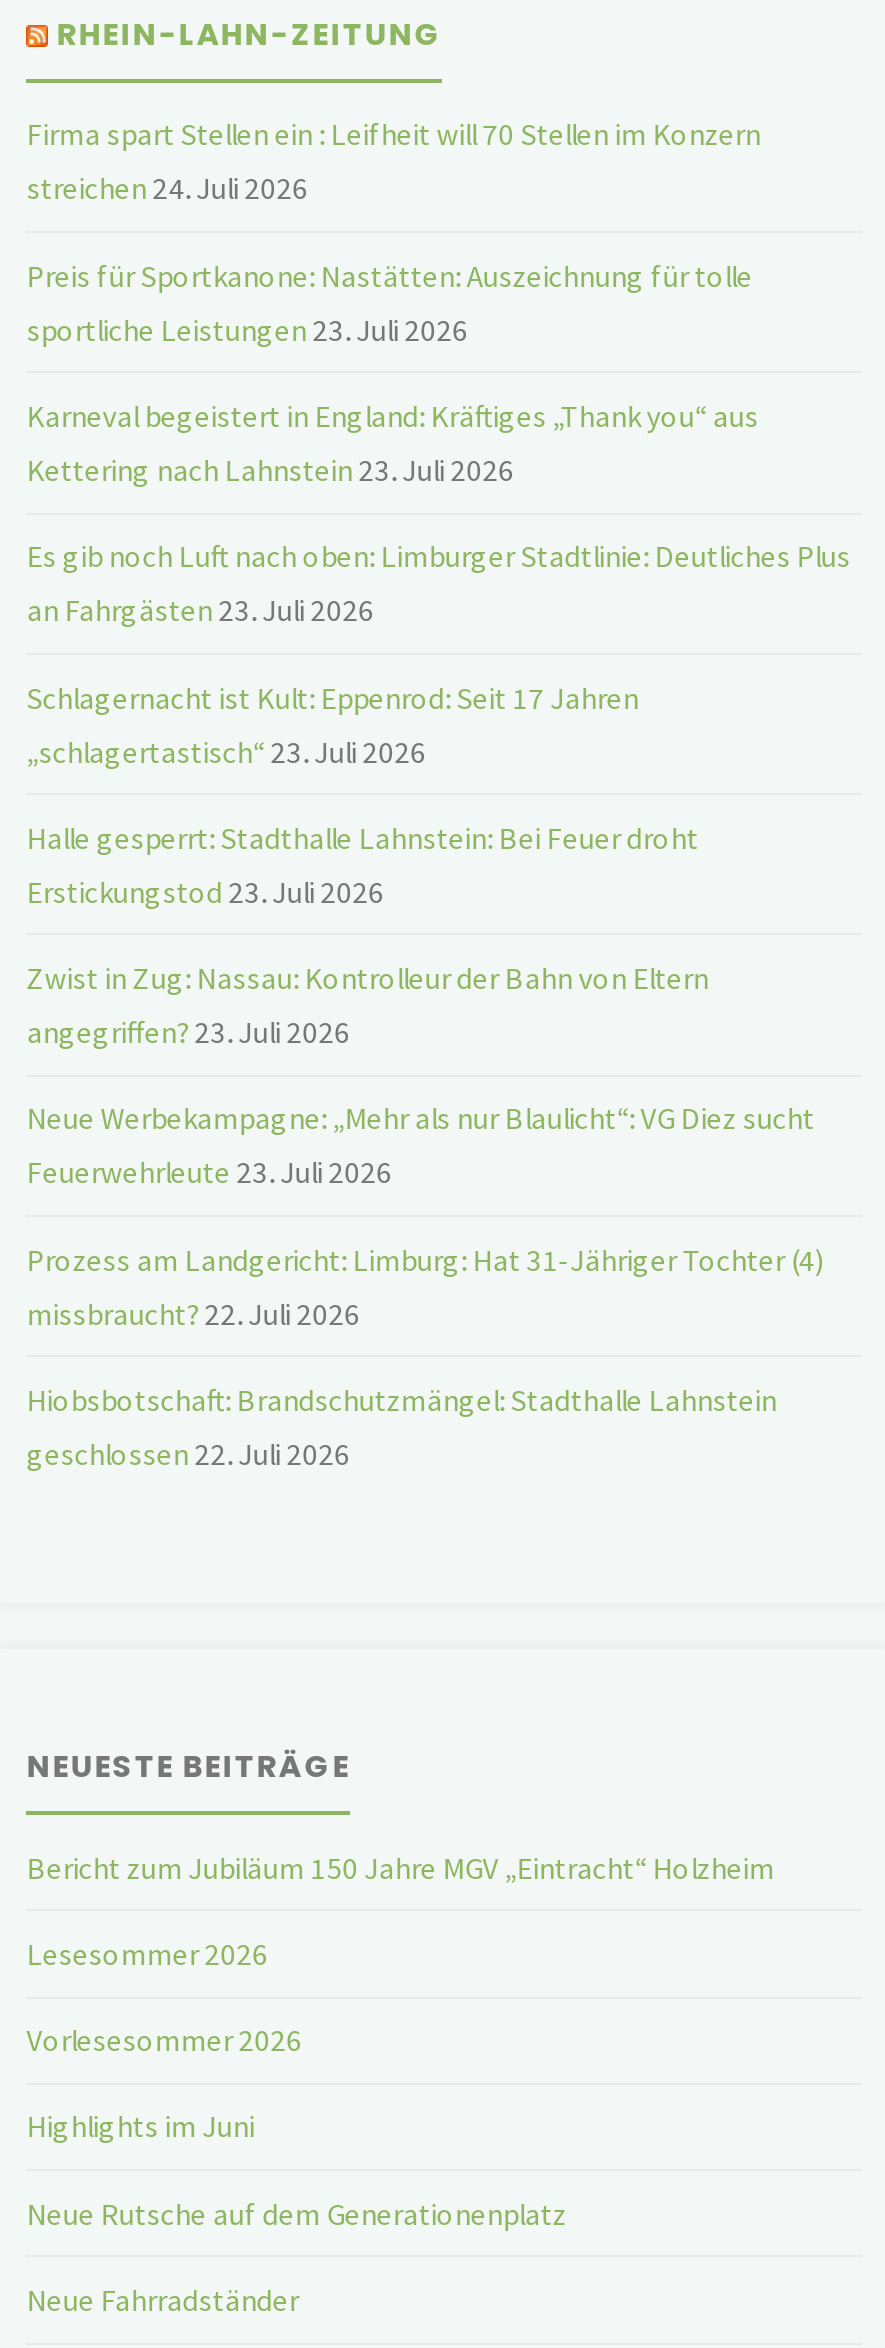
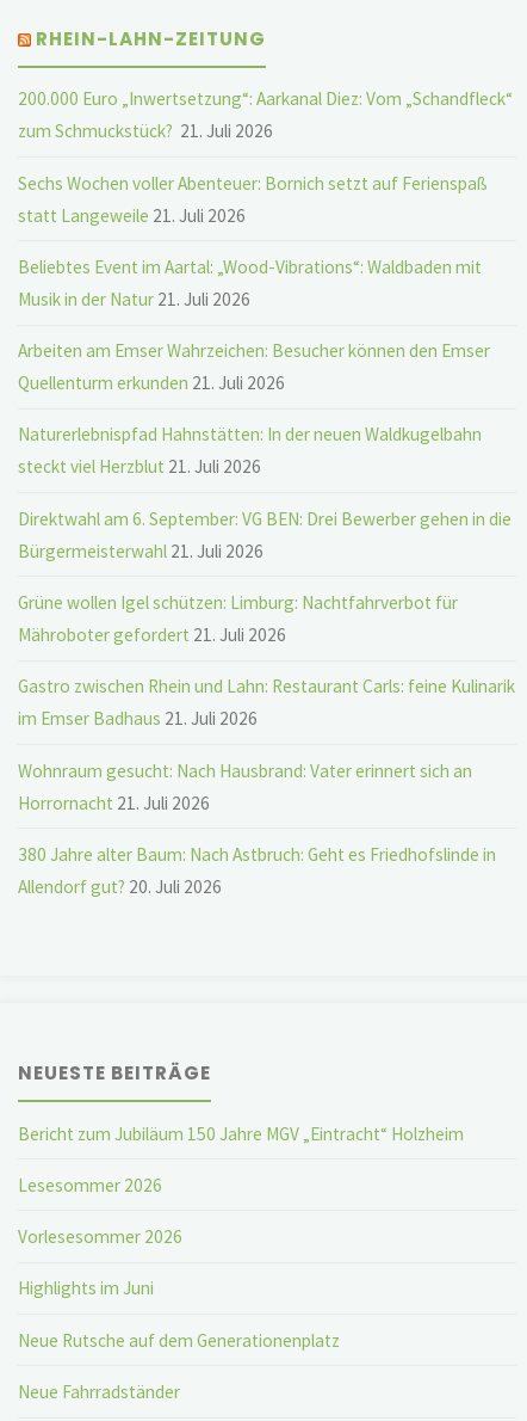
[27,116,761,208] Firma spart Stellen ein : Leifheit will 70 Stellen im Konzern | streichen 24. Juli 2026 -> [18,88,513,143] 200.000 Euro „Inwertsetzung“: Aarkanal Diez: Vom „Schandfleck“ | zum Schmuckstück? 21. Juli 2026
[27,256,753,348] Preis für Sportkanone: Nastätten: Auszeichnung für tolle | sportliche Leistungen 23. Juli 2026 -> [18,171,488,226] Sechs Wochen voller Abenteuer: Bornich setzt auf Ferienspaß | statt Langeweile 21. Juli 2026
[27,397,759,489] Karneval begeistert in England: Kräftiges „Thank you“ aus | Kettering nach Lahnstein 23. Juli 2026 -> [18,255,482,310] Beliebtes Event im Aartal: „Wood-Vibrations“: Waldbaden mit | Musik in der Natur 21. Juli 2026
[27,537,851,629] Es gib noch Luft nach oben: Limburger Stadtlinie: Deutliches Plus | an Fahrgästen 23. Juli 2026 -> [18,339,490,394] Arbeiten am Emser Wahrzeichen: Besucher können den Emser | Quellenturm erkunden 21. Juli 2026
[27,678,639,770] Schlagernacht ist Kult: Eppenrod: Seit 17 Jahren | „schlagertastisch“ 23. Juli 2026 -> [18,423,482,478] Naturerlebnispfad Hahnstätten: In der neuen Waldkugelbahn | steckt viel Herzblut 21. Juli 2026
[27,819,699,911] Halle gesperrt: Stadthalle Lahnstein: Bei Feuer droht | Erstickungstod 23. Juli 2026 -> [18,507,512,562] Direktwahl am 6. September: VG BEN: Drei Bewerber gehen in die | Bürgermeisterwahl 21. Juli 2026
[27,959,709,1051] Zwist in Zug: Nassau: Kontrolleur der Bahn von Eltern | angegriffen? 23. Juli 2026 -> [18,591,458,646] Grüne wollen Igel schützen: Limburg: Nachtfahrverbot für | Mähroboter gefordert 21. Juli 2026
[27,1100,815,1192] Neue Werbekampagne: „Mehr als nur Blaulicht“: VG Diez sucht | Feuerwehrleute 23. Juli 2026 -> [18,675,515,730] Gastro zwischen Rhein und Lahn: Restaurant Carls: feine Kulinarik | im Emser Badhaus 21. Juli 2026
[27,1240,825,1332] Prozess am Landgericht: Limburg: Hat 31-Jähriger Tochter (4) | missbraucht? 22. Juli 2026 -> [18,759,473,814] Wohnraum gesucht: Nach Hausbrand: Vater erinnert sich an | Horrornacht 21. Juli 2026
[27,1381,777,1473] Hiobsbotschaft: Brandschutzmängel: Stadthalle Lahnstein | geschlossen 22. Juli 2026 -> [18,843,496,898] 380 Jahre alter Baum: Nach Astbruch: Geht es Friedhofslinde in | Allendorf gut? 20. Juli 2026

